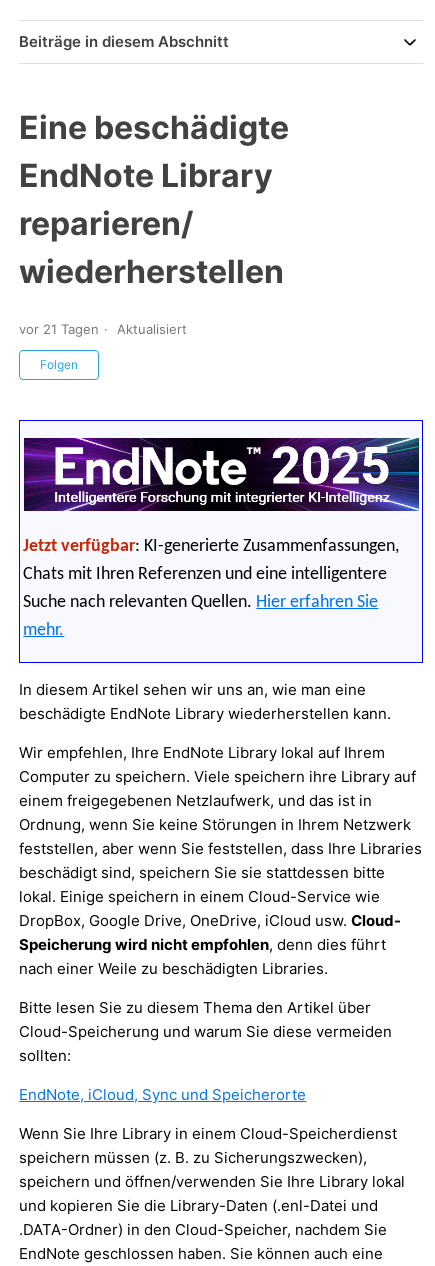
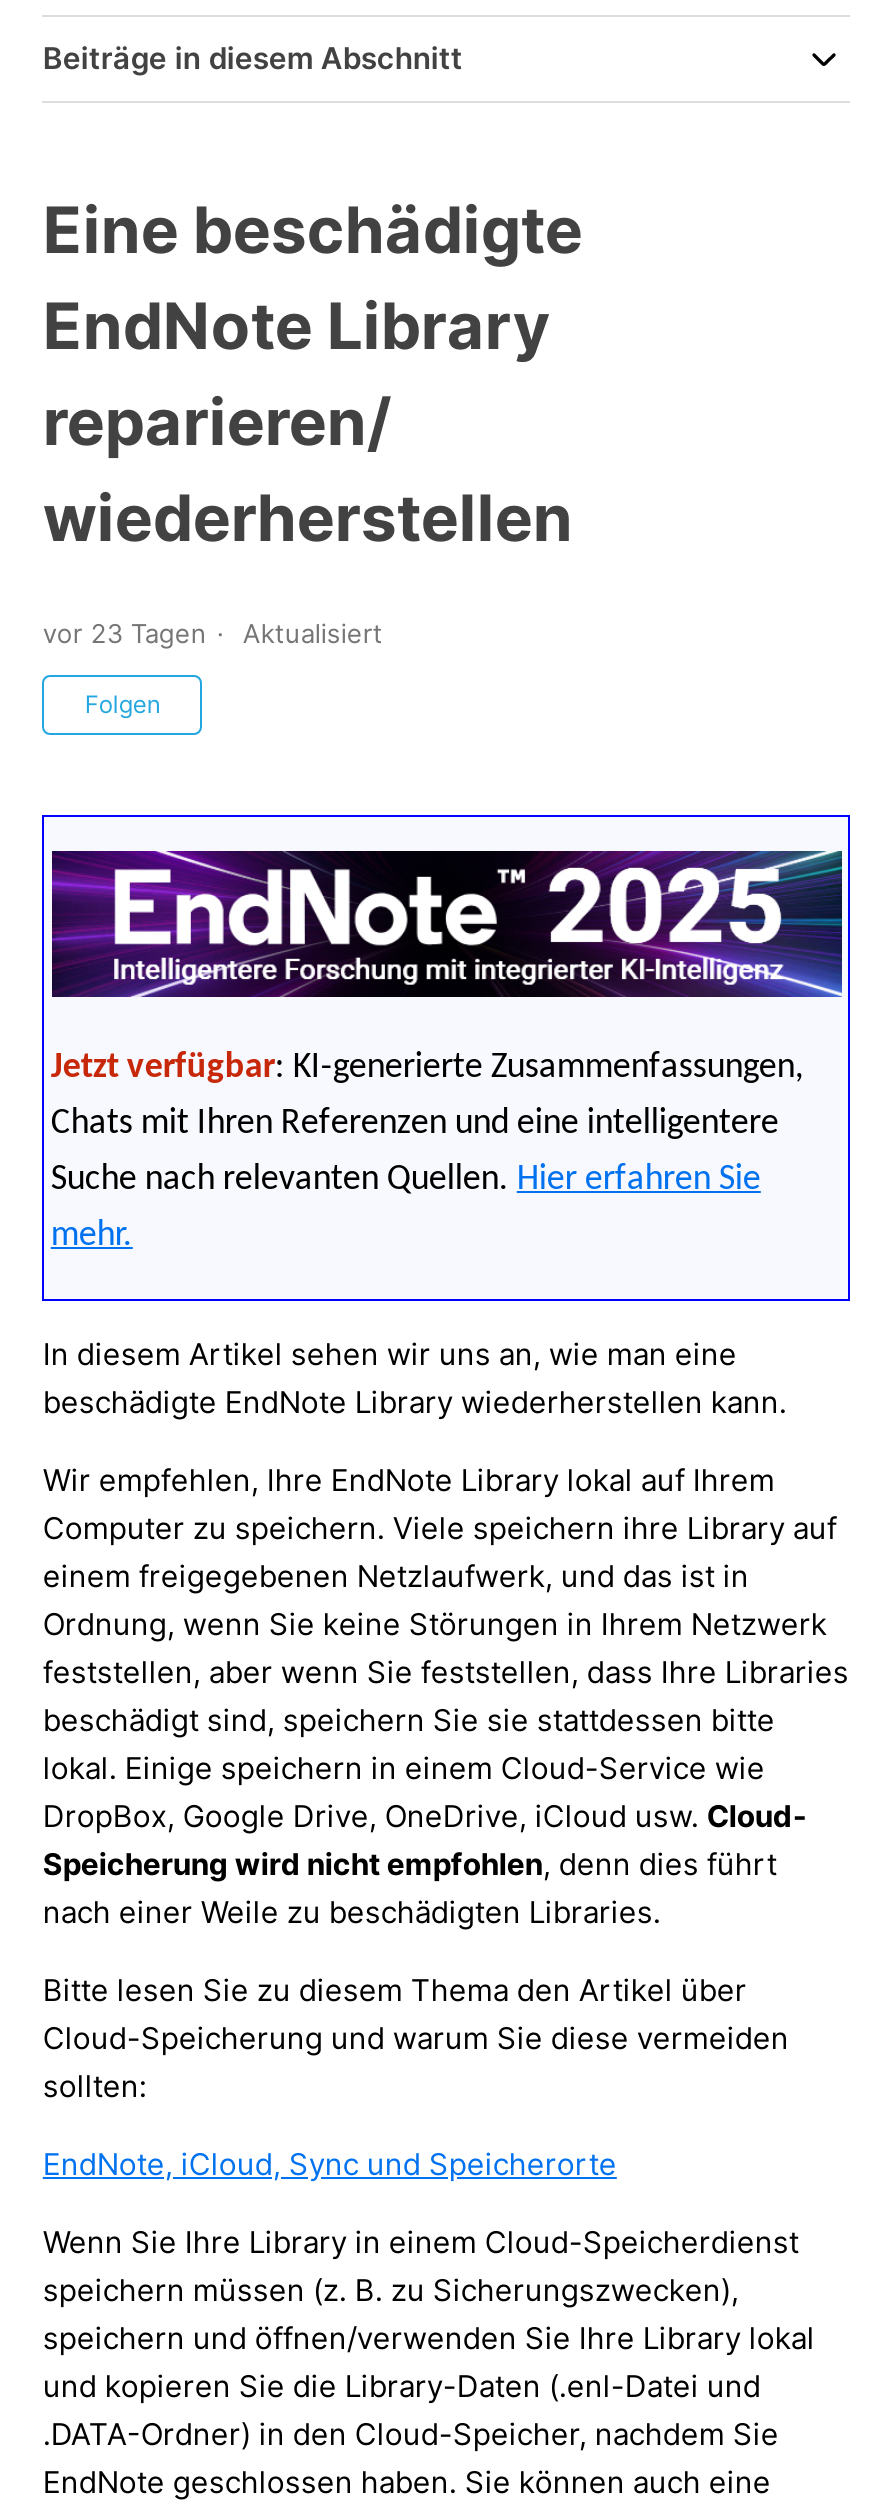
[19,321,187,337] vor 21 Tagen Aktualisiert -> [43,618,383,650] vor 23 Tagen Aktualisiert

